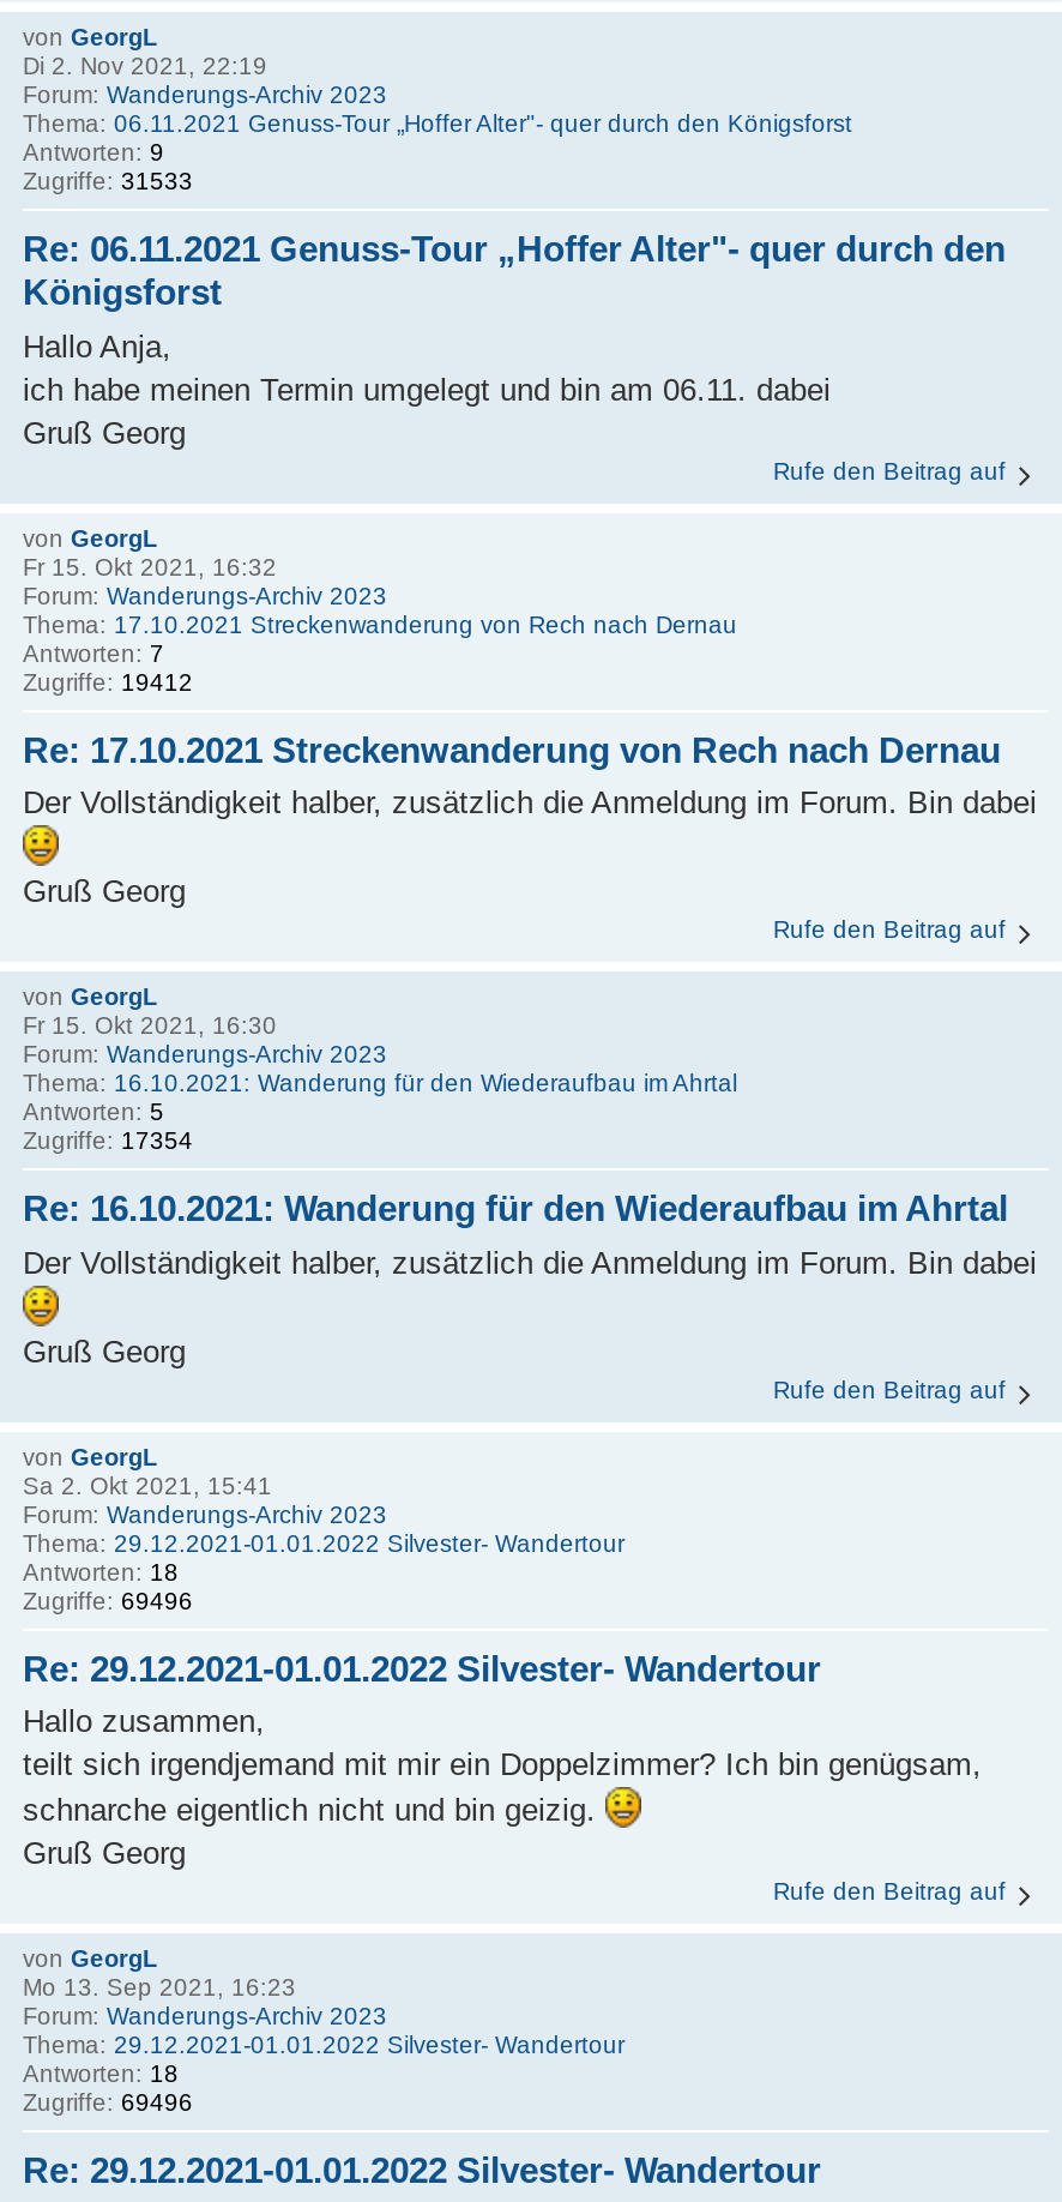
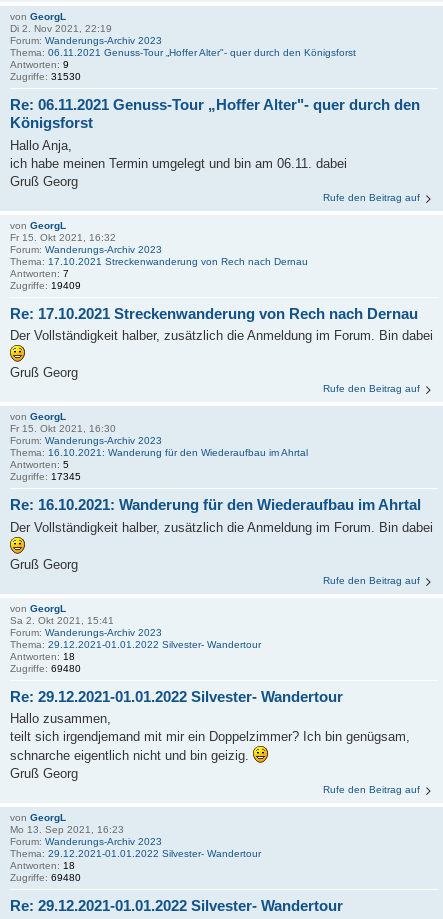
[23,169,193,195] Zugriffe: 31533 -> [10,71,81,82] Zugriffe: 31530
[23,669,193,695] Zugriffe: 19412 -> [10,280,81,291] Zugriffe: 19409
[23,1128,193,1155] Zugriffe: 17354 -> [10,471,81,482] Zugriffe: 17345
[23,1588,193,1614] Zugriffe: 69496 -> [10,663,81,674] Zugriffe: 69480
[23,2090,193,2117] Zugriffe: 69496 -> [10,872,81,883] Zugriffe: 69480

